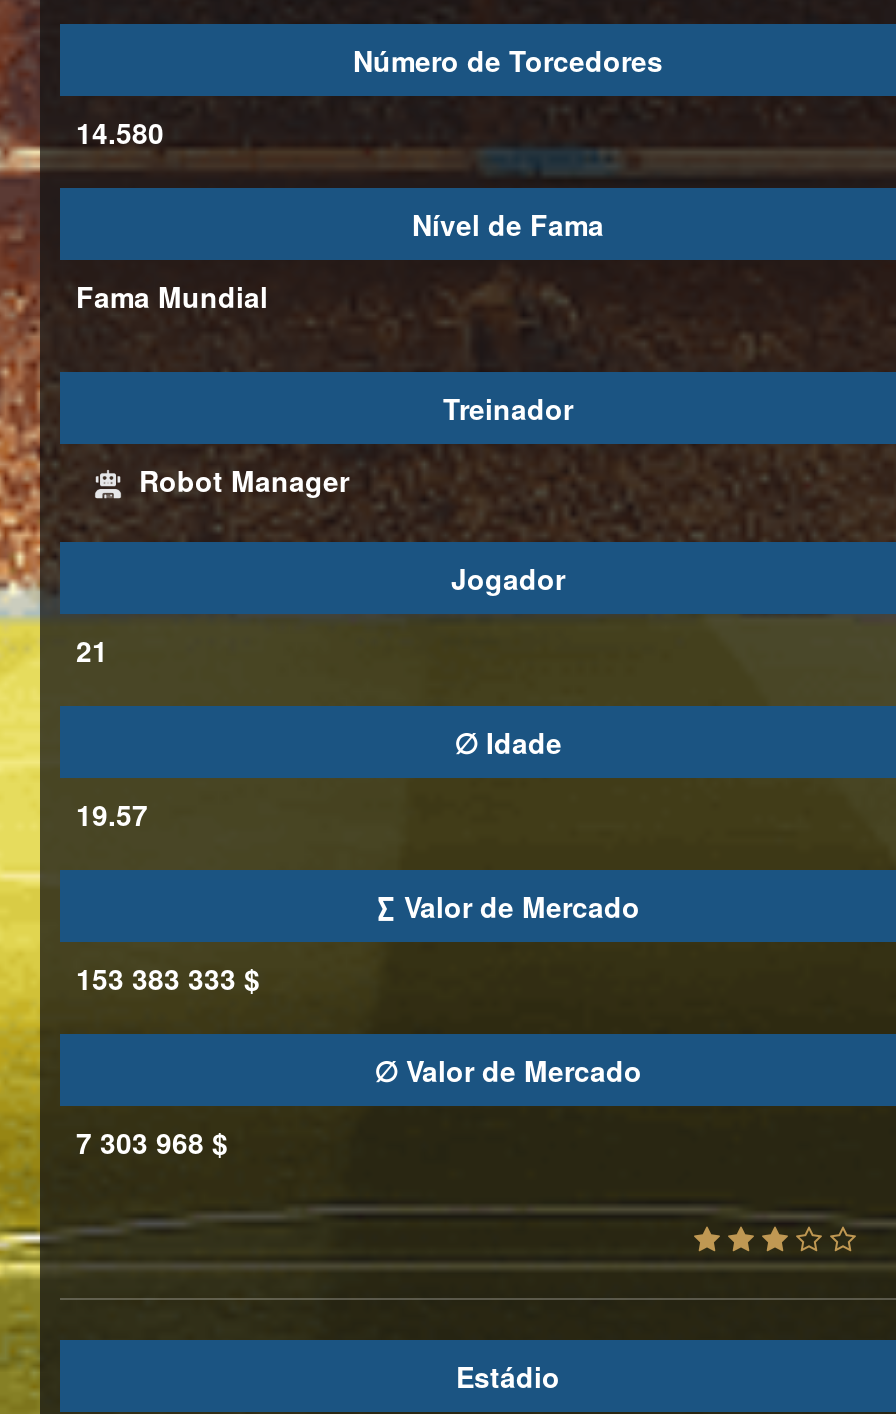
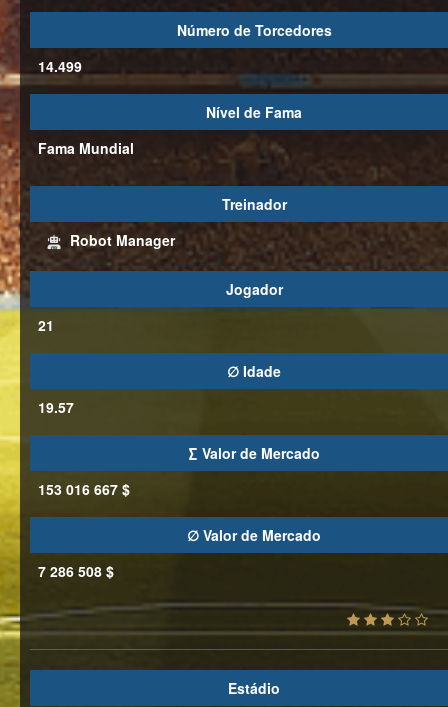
[76,113,164,153] 14.580 -> [38,56,82,76] 14.499
[76,958,260,998] 153 383 333 $ -> [38,479,130,499] 153 016 667 $
[76,1122,228,1162] 7 303 968 $ -> [38,561,114,581] 7 286 508 $

